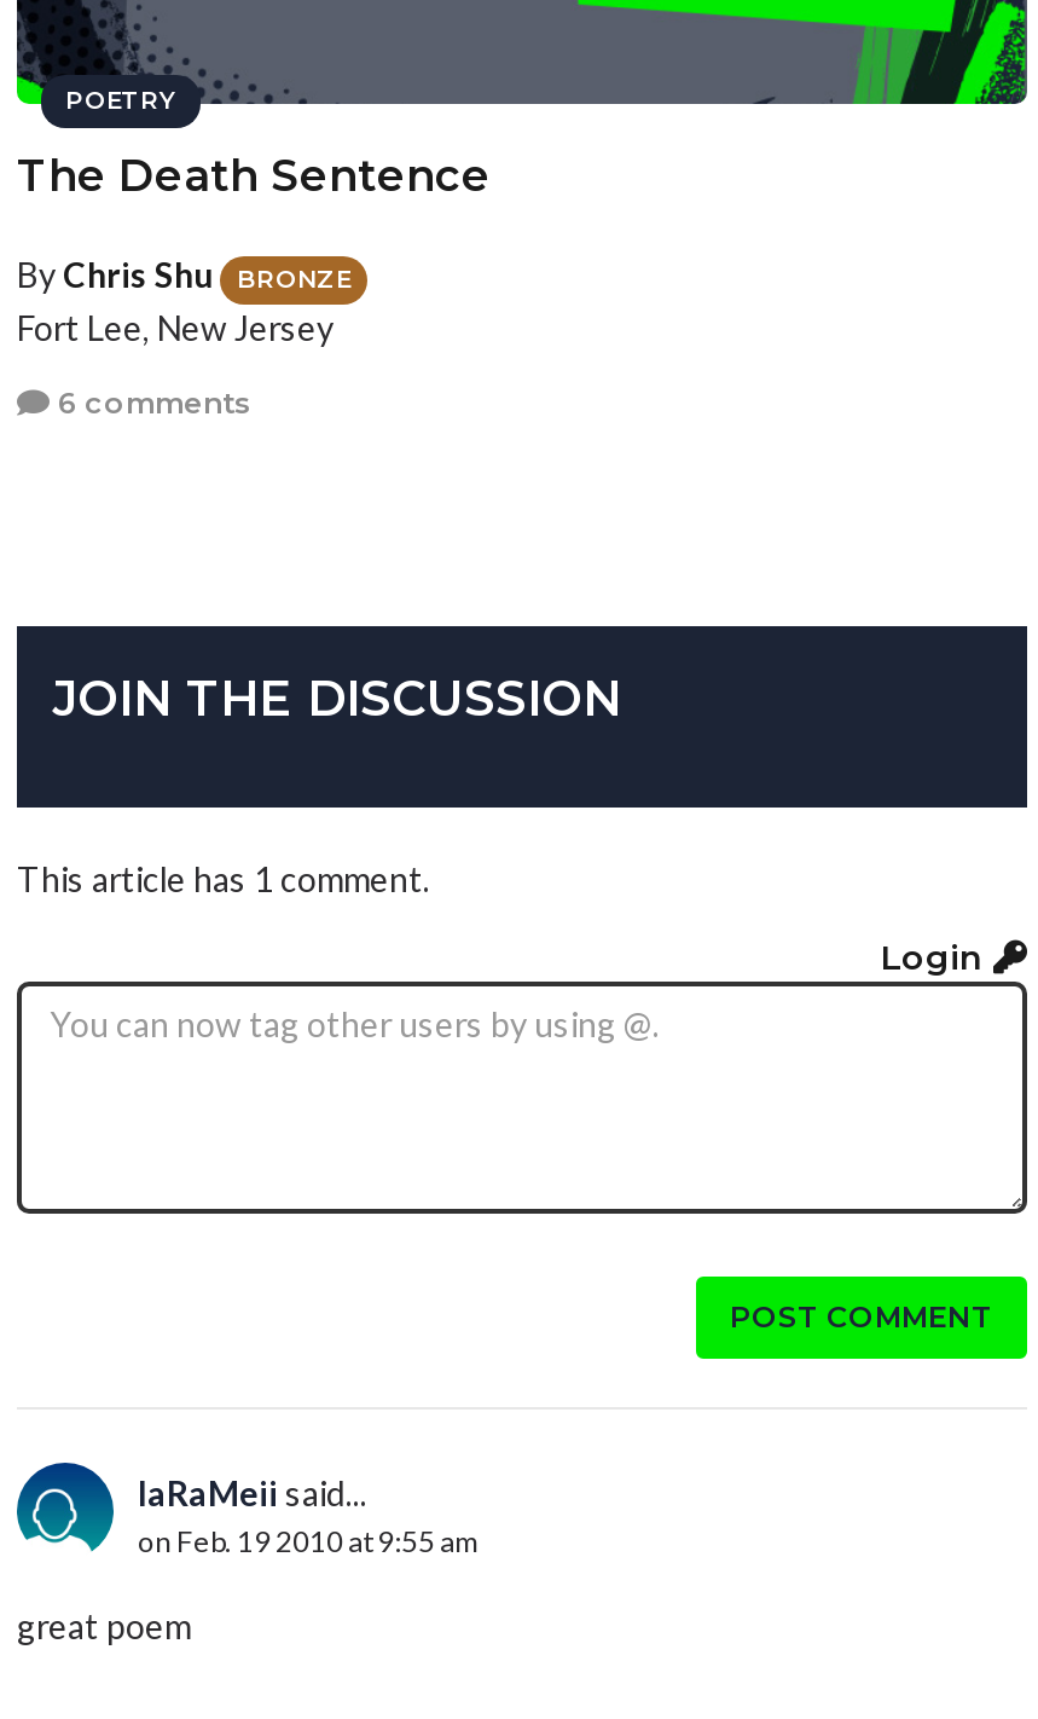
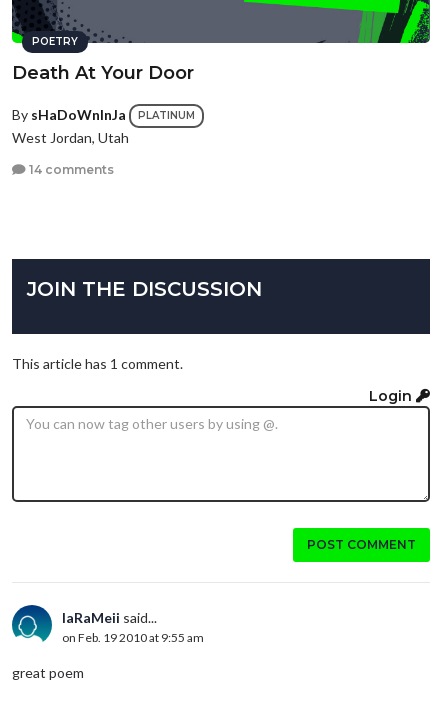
[17,150,491,204] The Death Sentence -> [12,62,194,84] Death At Your Door
[17,254,350,347] By Chris Shu | BRONZE | Fort Lee, New Jersey -> [12,106,195,146] By sHaDoWnInJa | PLATINUM | West Jordan, Utah
[51,385,251,421] 6 comments -> [26,162,114,177] 14 comments

